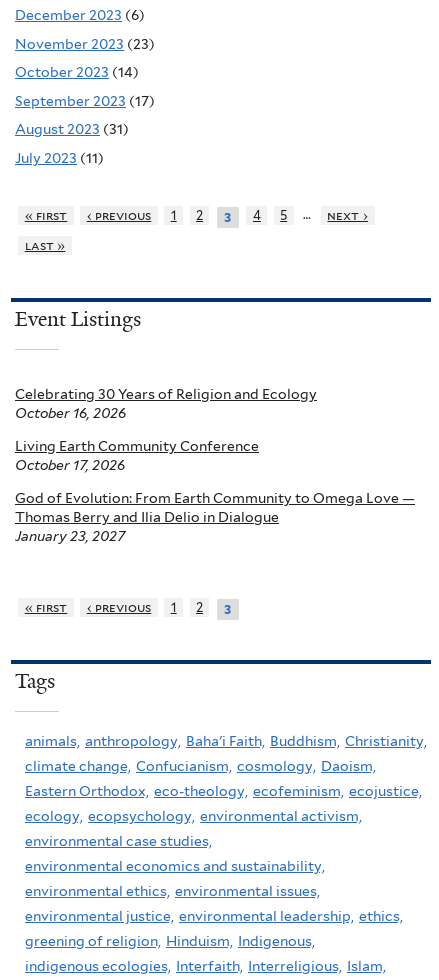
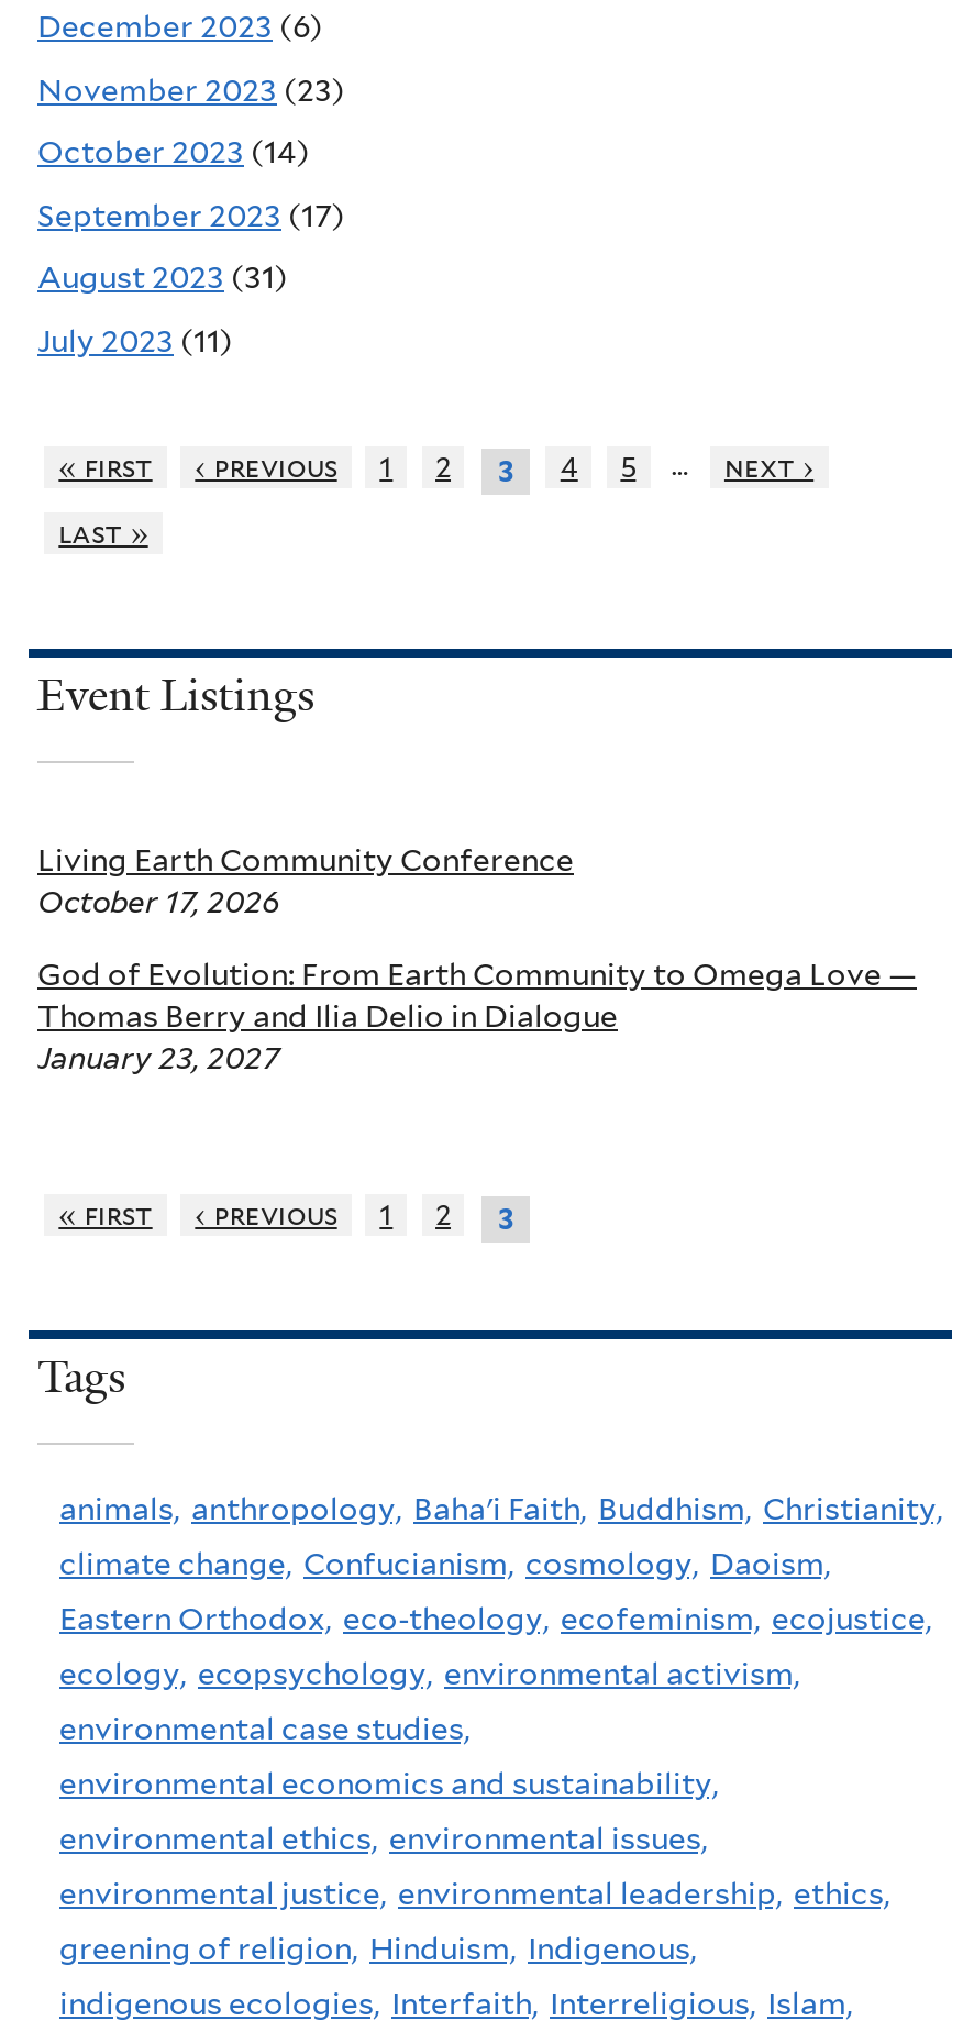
[15,386,317,421] Celebrating 30 Years of Religion and Ecology | October 16, 2026 -> none

